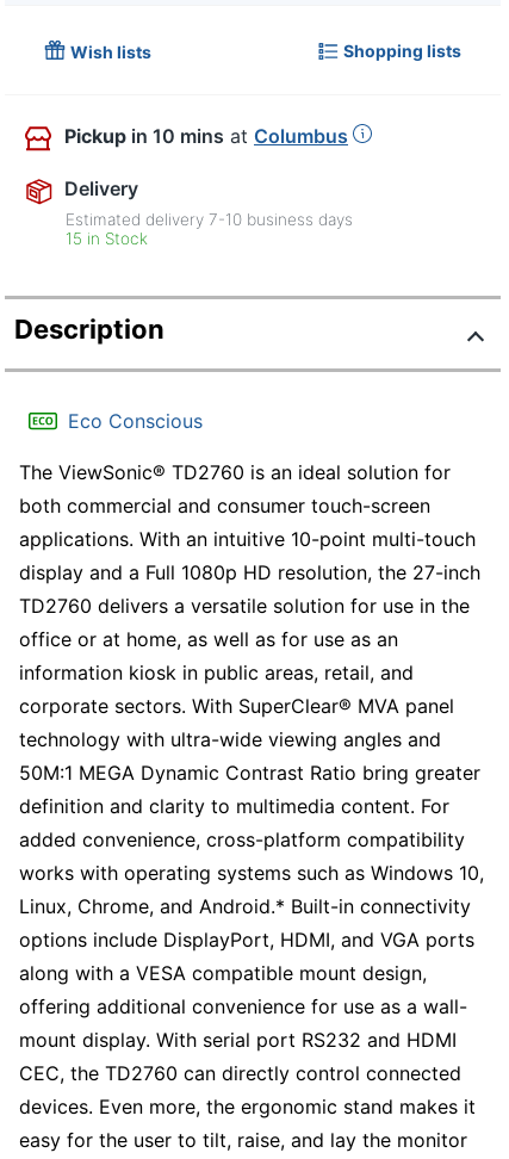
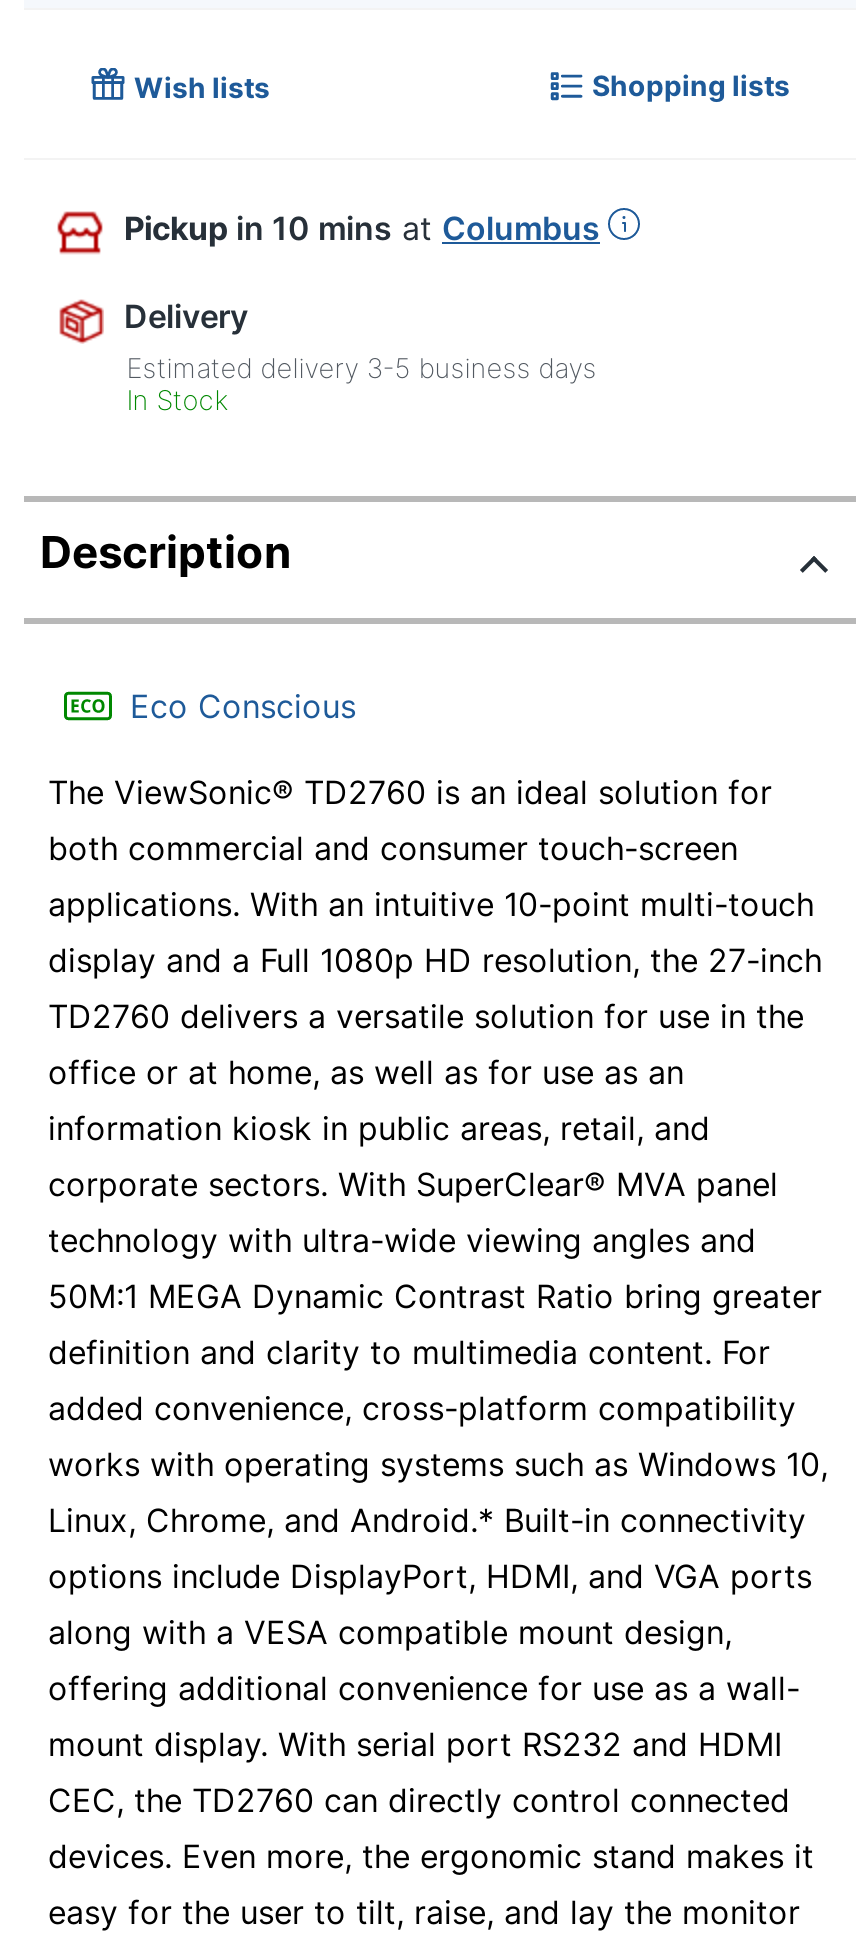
[66,210,353,248] Estimated delivery 7-10 business days | 15 in Stock -> [126,352,596,416] Estimated delivery 3-5 business days | In Stock

